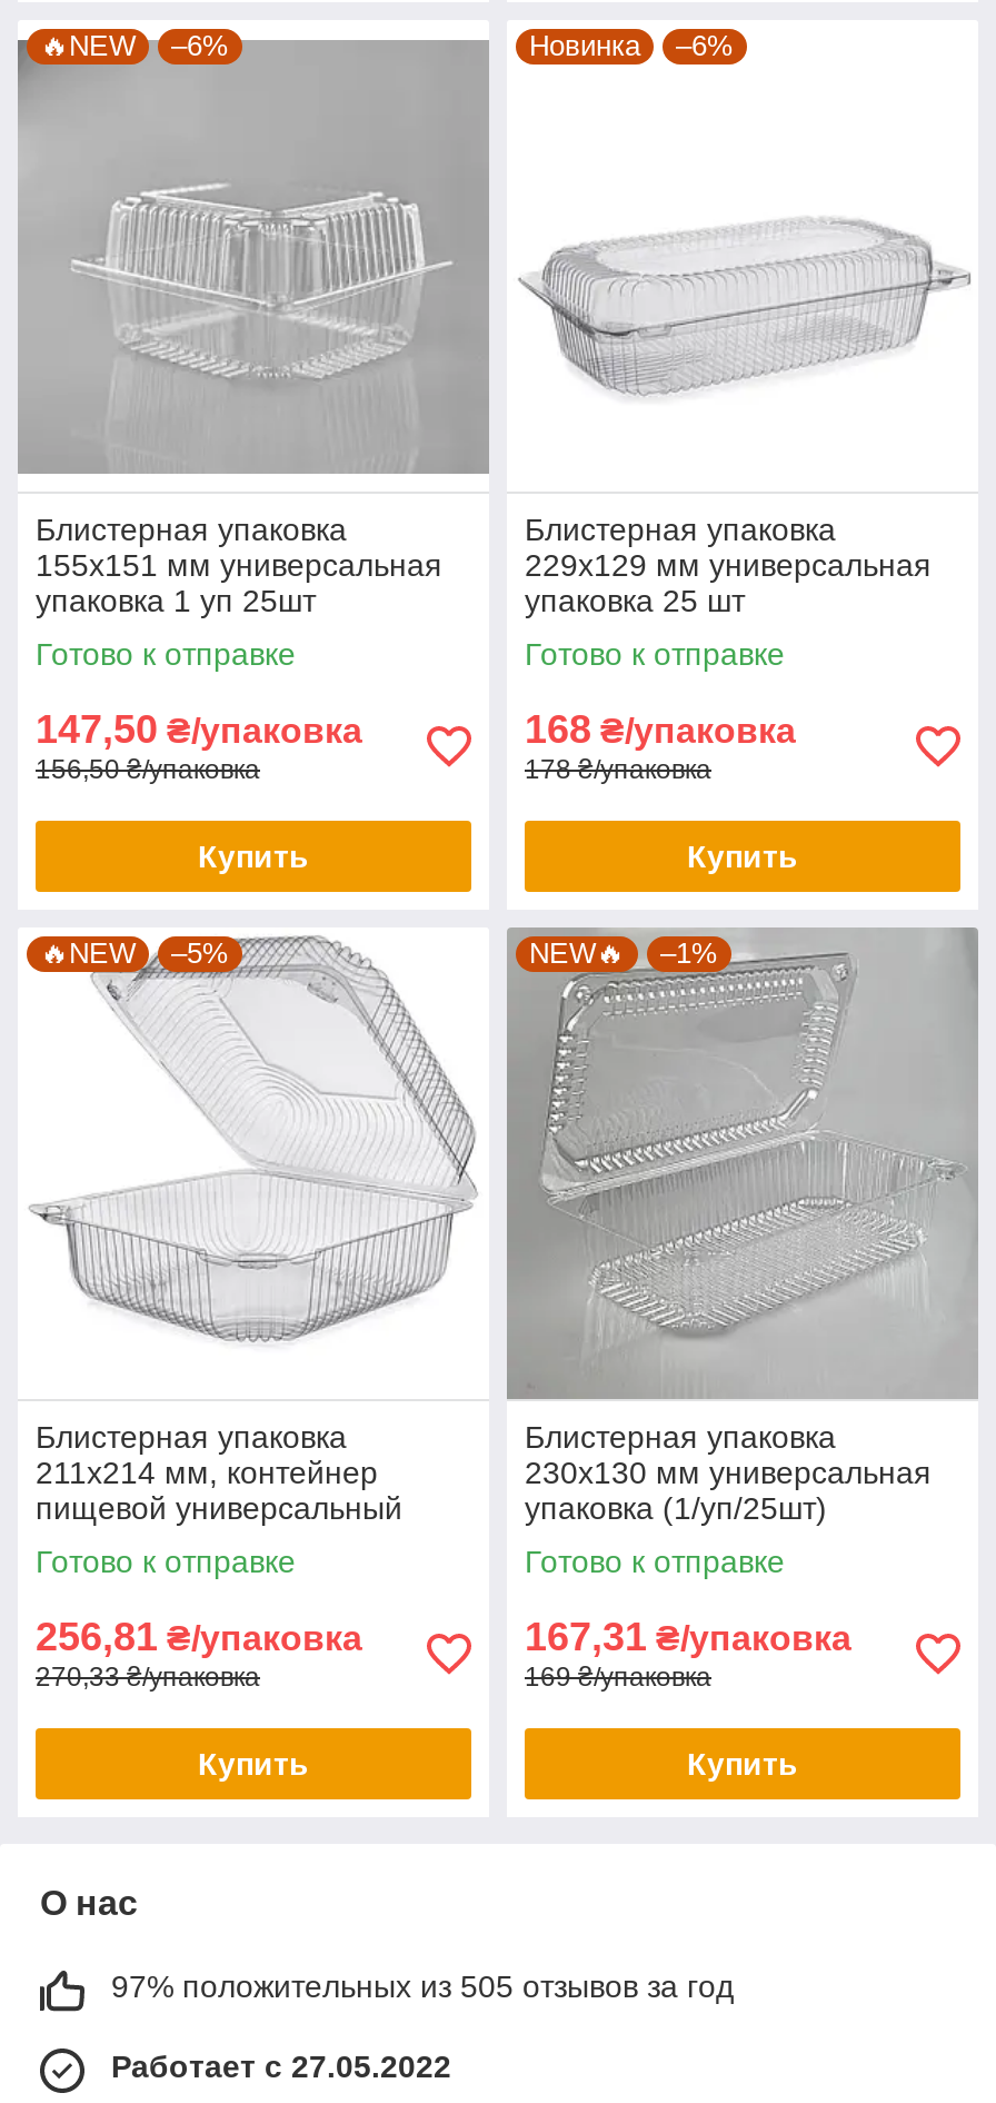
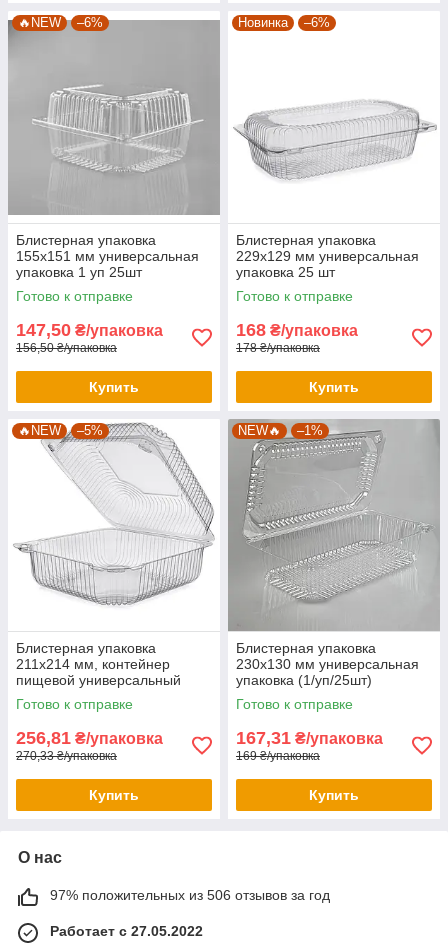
[111,1968,734,2004] 97% положительных из 505 отзывов за год -> [50,887,330,903] 97% положительных из 506 отзывов за год

